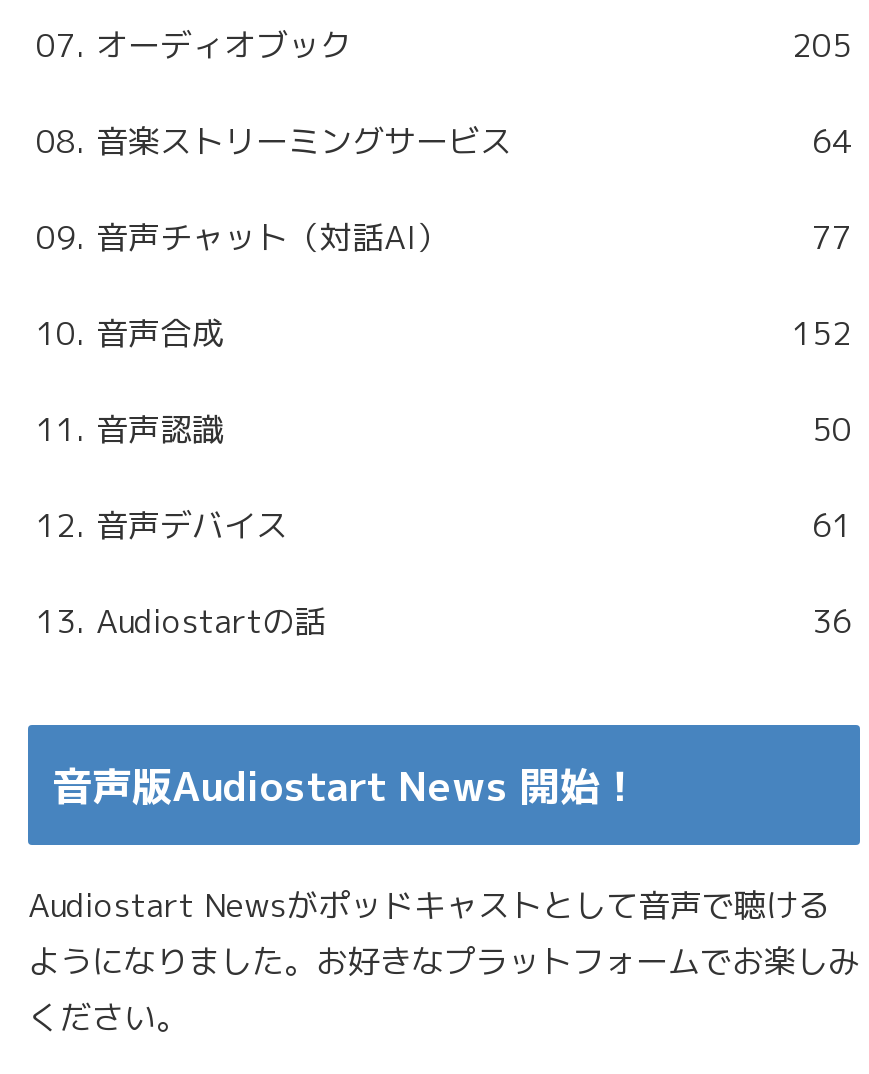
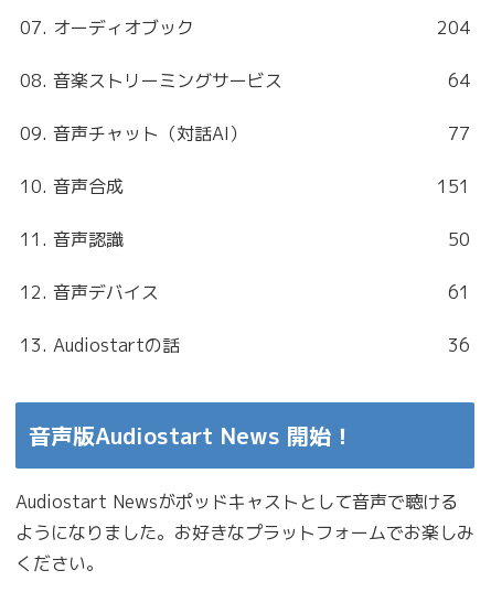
[792,22,852,66] 205 -> [437,15,470,39] 204
[792,310,852,354] 152 -> [437,174,470,198] 151

